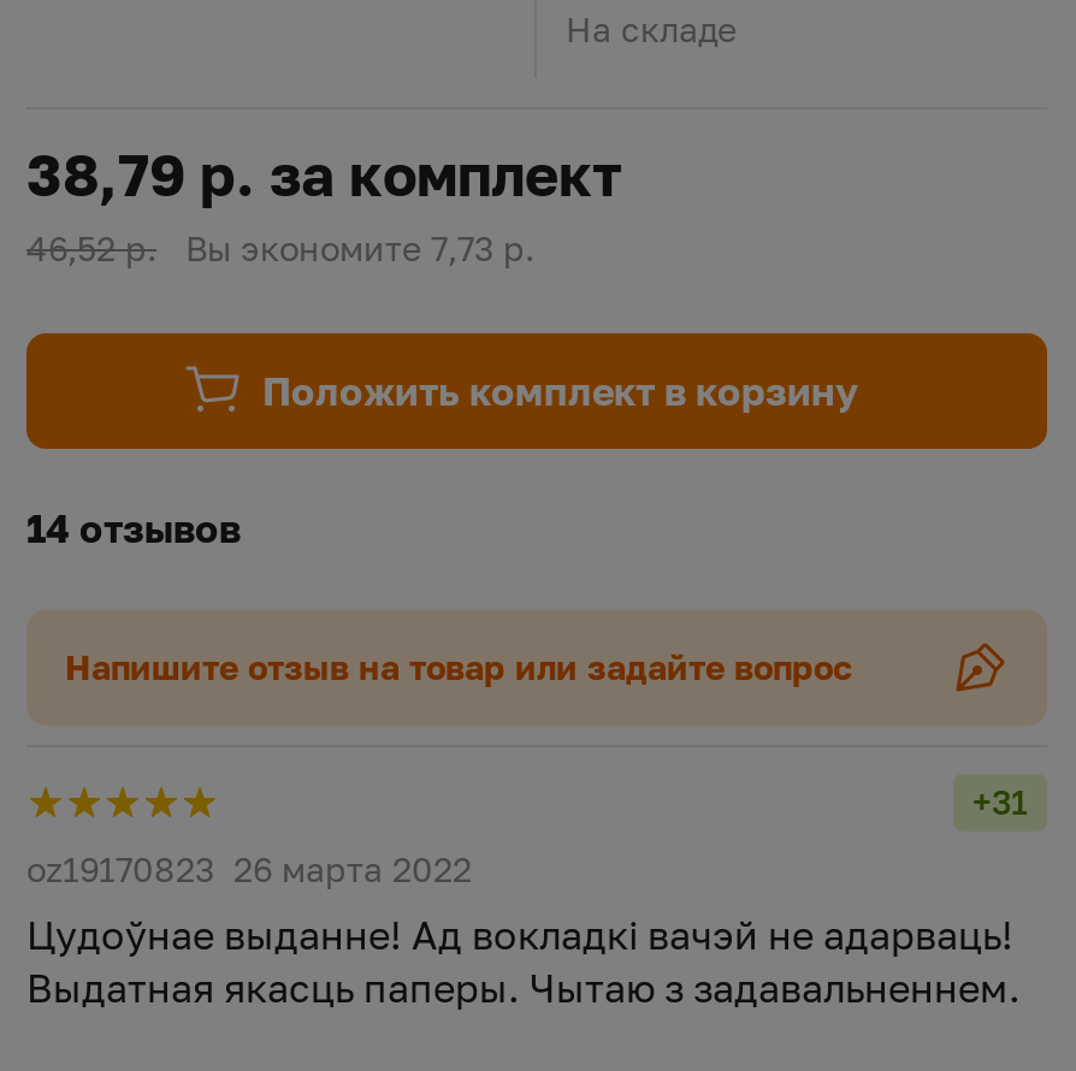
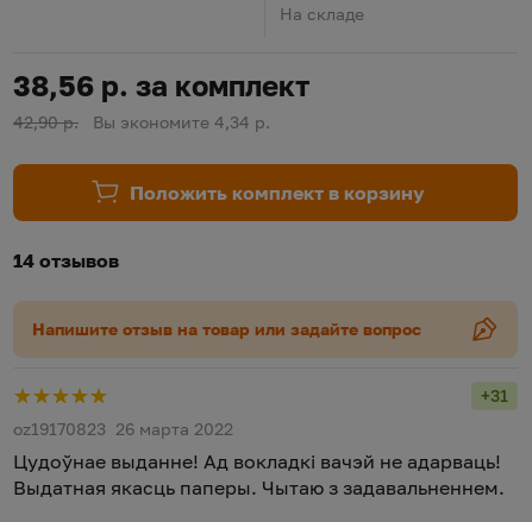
[26,138,621,208] 38,79 р. за комплект -> [13,68,309,103] 38,56 р. за комплект
[26,227,156,268] 46,52 р. -> [13,112,79,132] 42,90 р.
[185,227,534,268] Вы экономите 7,73 р. -> [93,112,270,132] Вы экономите 4,34 р.

